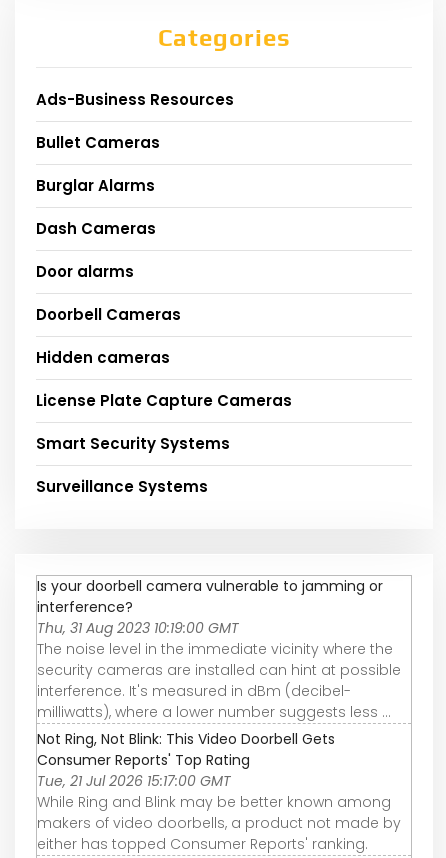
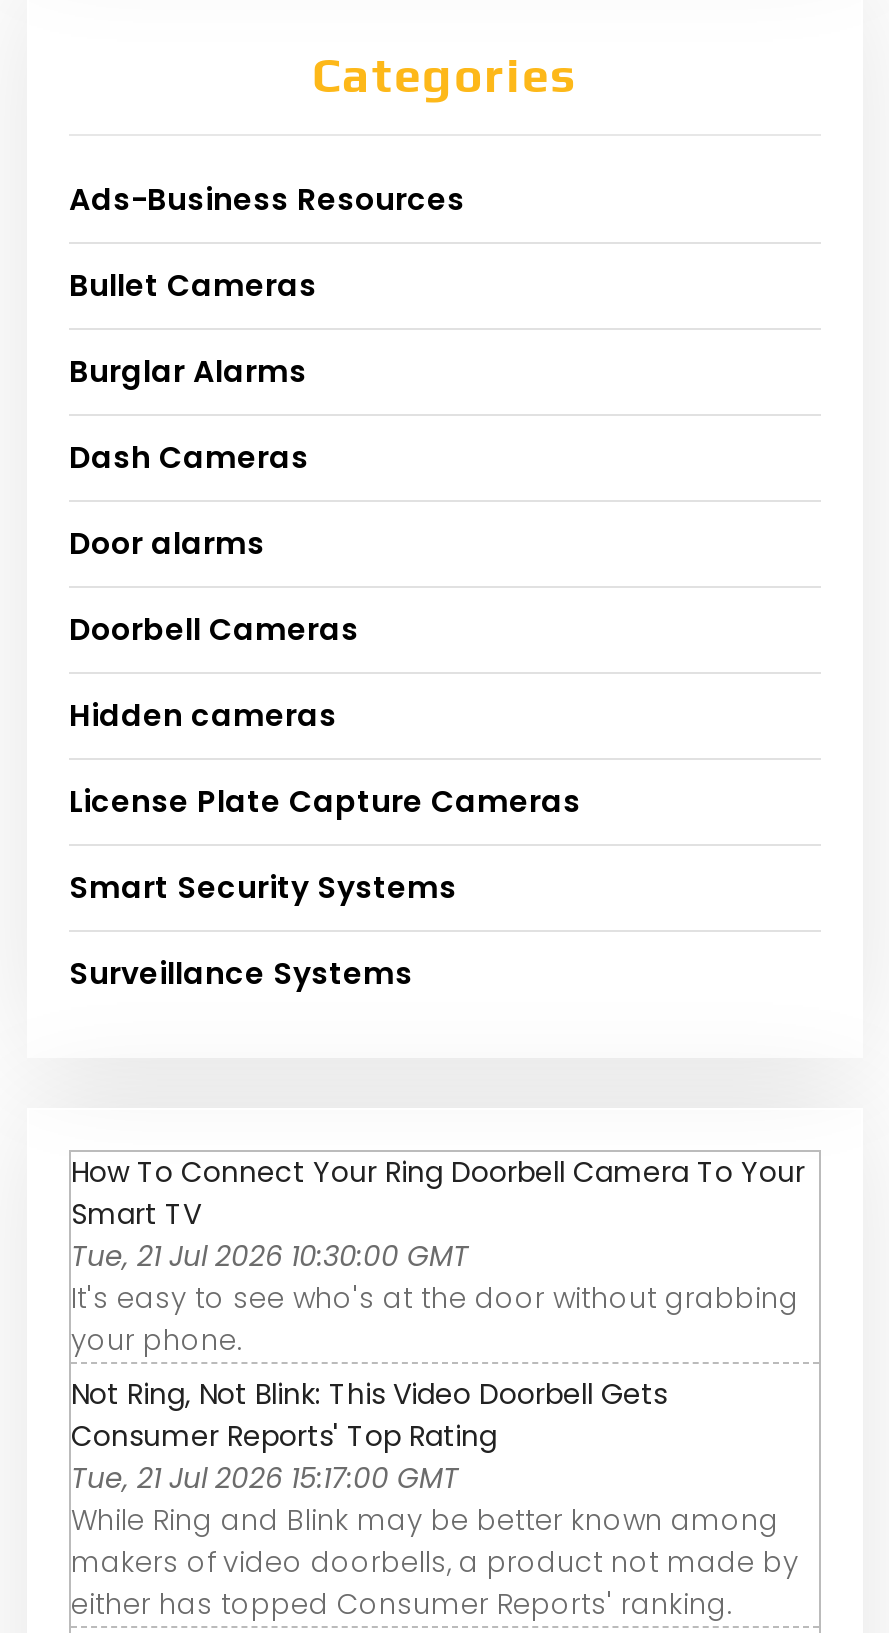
[37,575,401,721] Is your doorbell camera vulnerable to jamming or | interference? | Thu, 31 Aug 2023 10:19:00 GMT | The noise level in the immediate vicinity where the | security cameras are installed can hint at possible | interference. It's measured in dBm (decibel- | milliwatts), where a lower number suggests less ... -> [71,1152,805,1360] How To Connect Your Ring Doorbell Camera To Your | Smart TV | Tue, 21 Jul 2026 10:30:00 GMT | It's easy to see who's at the door without grabbing | your phone.

